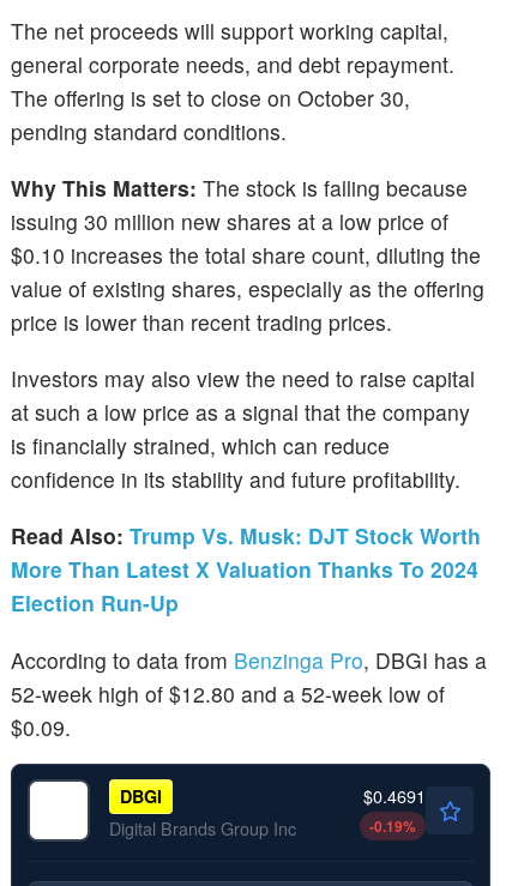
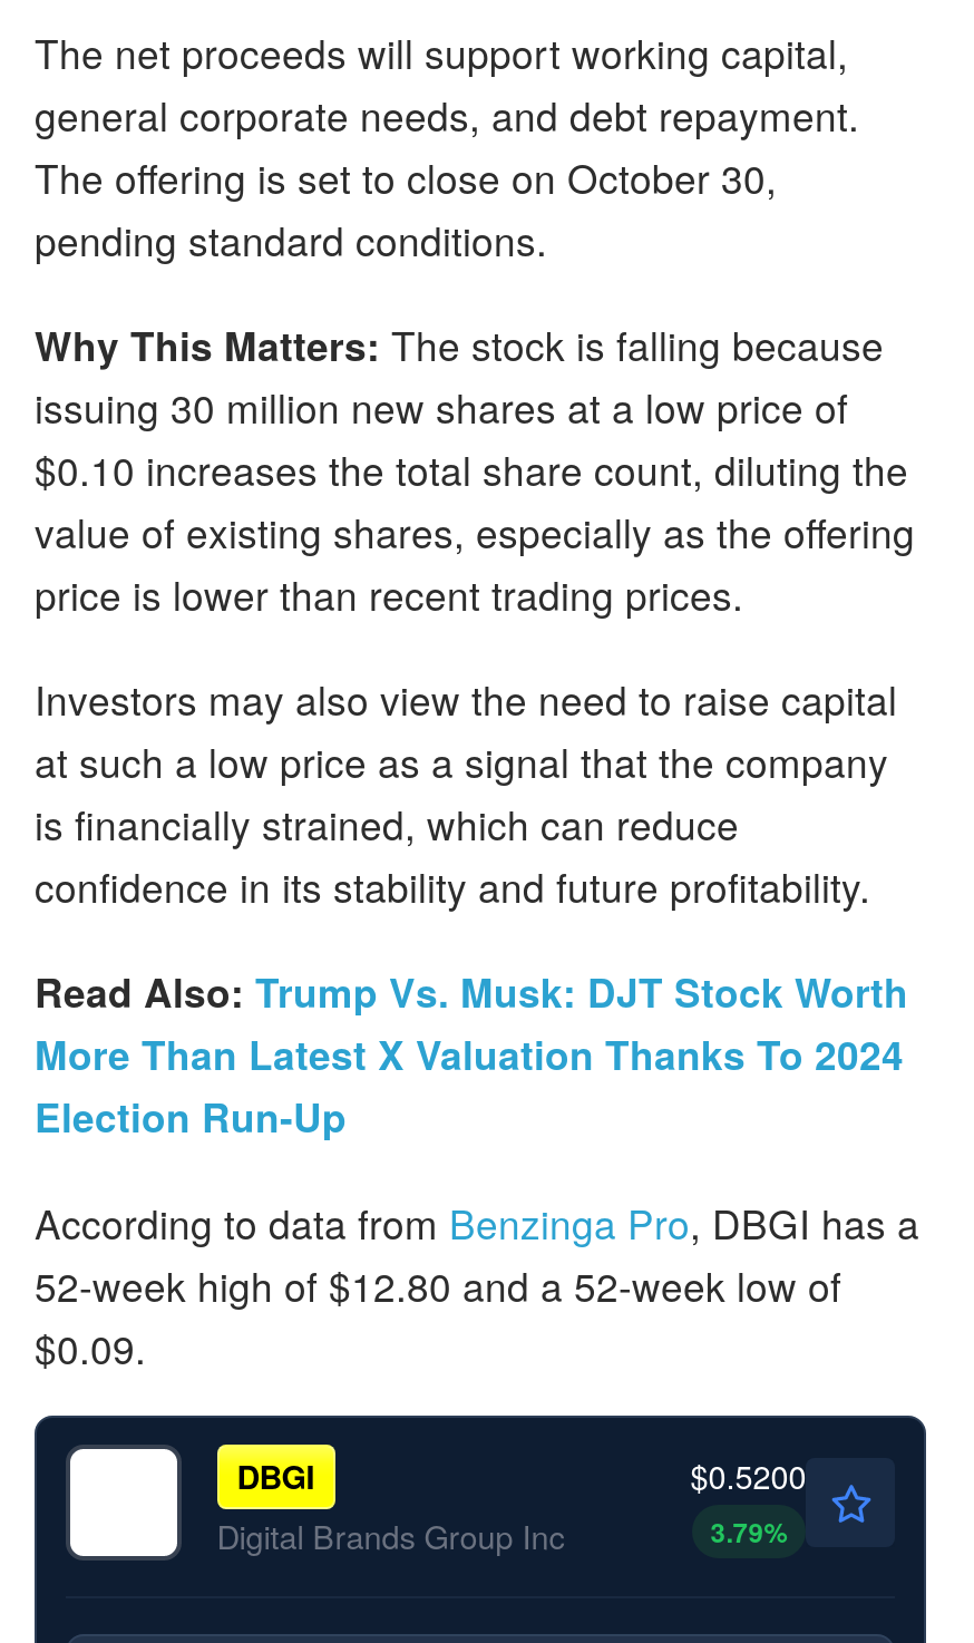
[364,783,426,808] $0.4691 -> [690,1451,806,1498] $0.5200
[370,815,416,837] -0.19% -> [710,1511,788,1551] 3.79%

